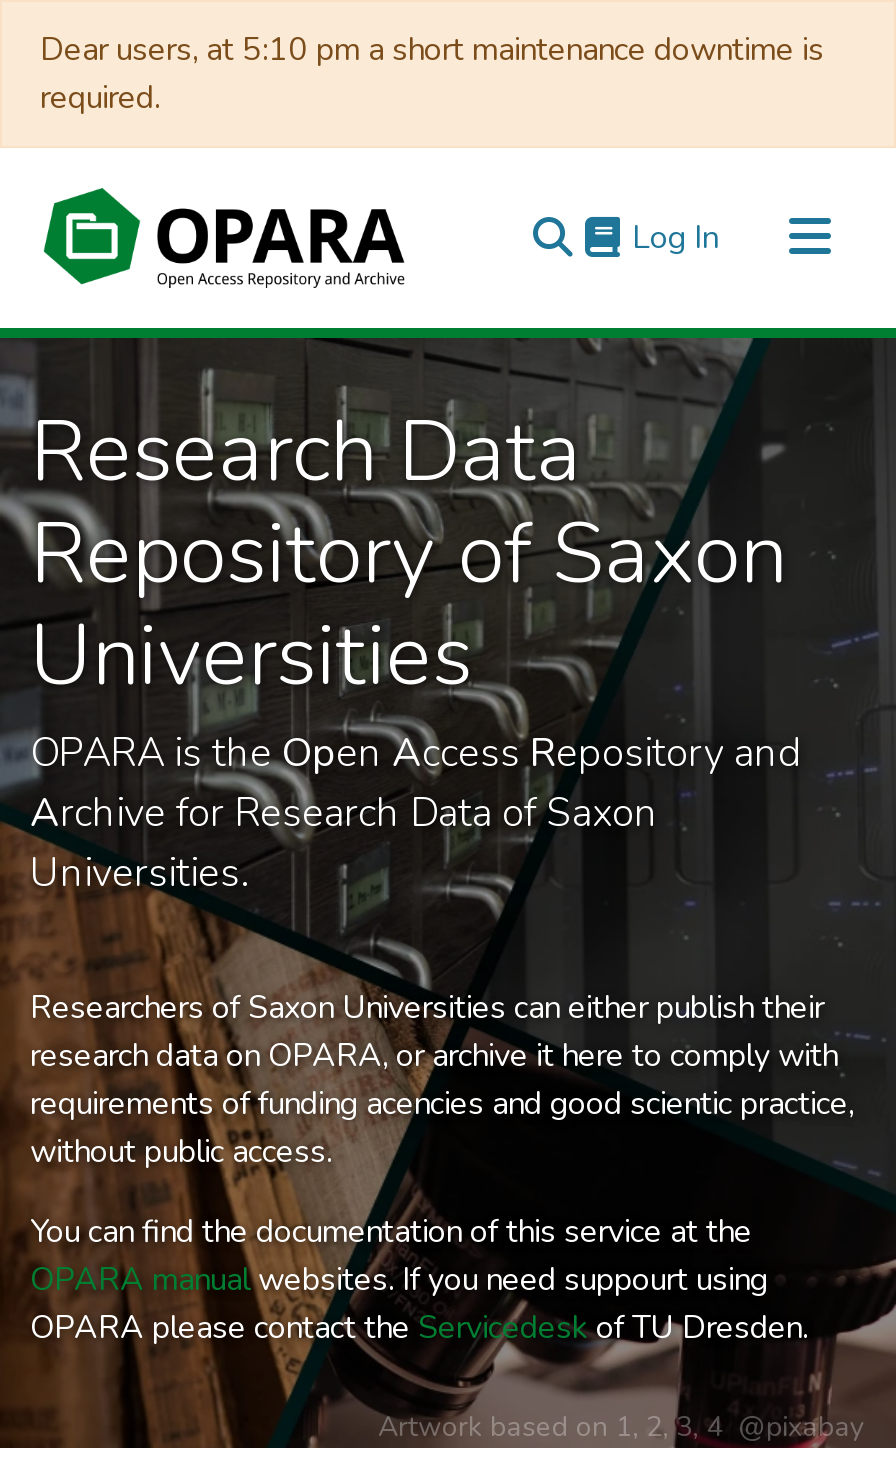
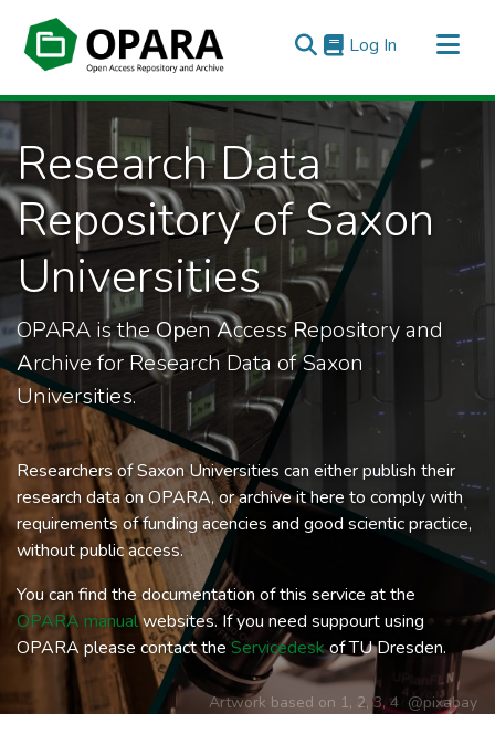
[40,28,824,120] Dear users, at 5:10 pm a short maintenance downtime is | required. -> none

